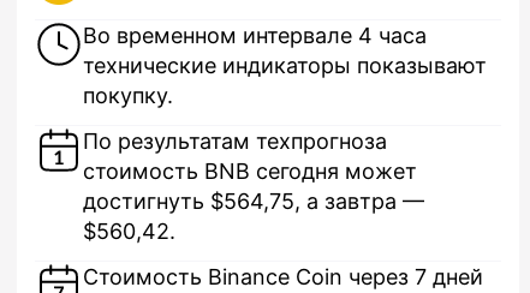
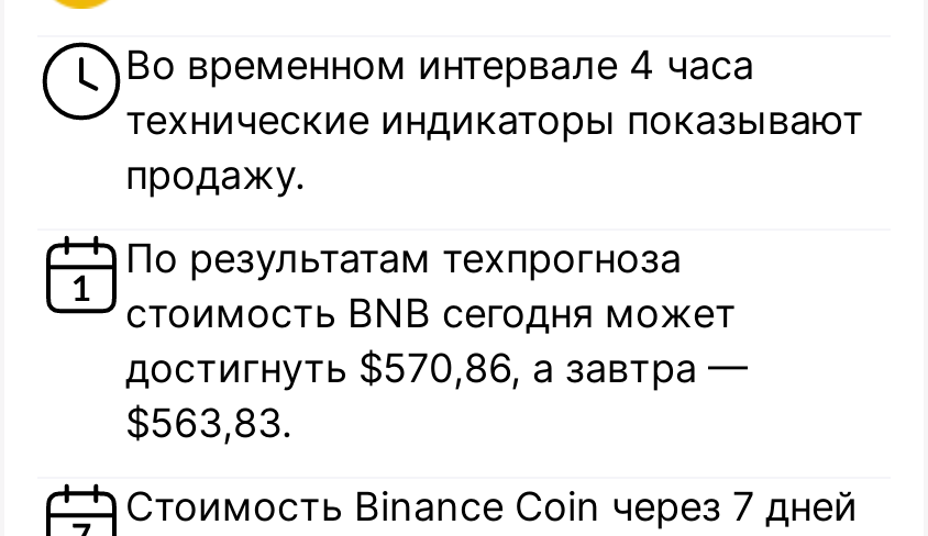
[83,82,173,108] покупку. -> [125,151,306,197] продажу.
[83,188,424,213] достигнуть $564,75, а завтра — -> [125,344,748,390] достигнуть $570,86, а завтра —
[83,218,175,243] $560,42. -> [125,399,292,445] $563,83.

